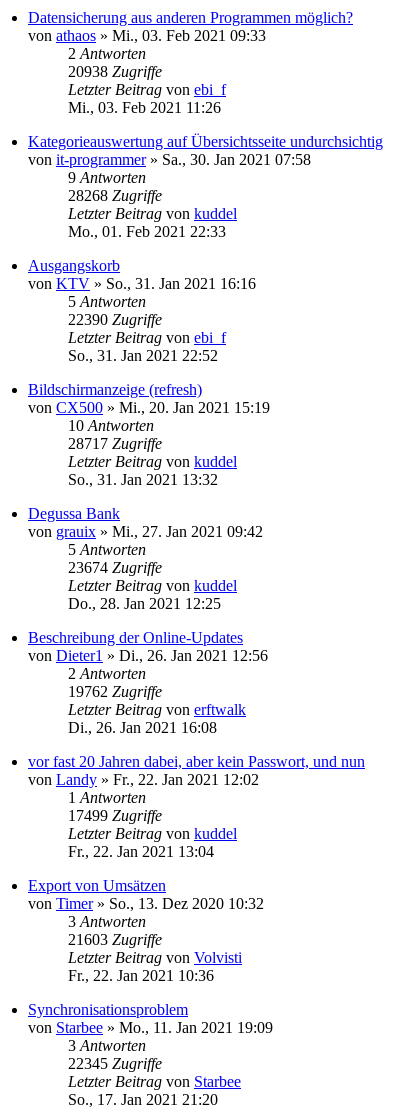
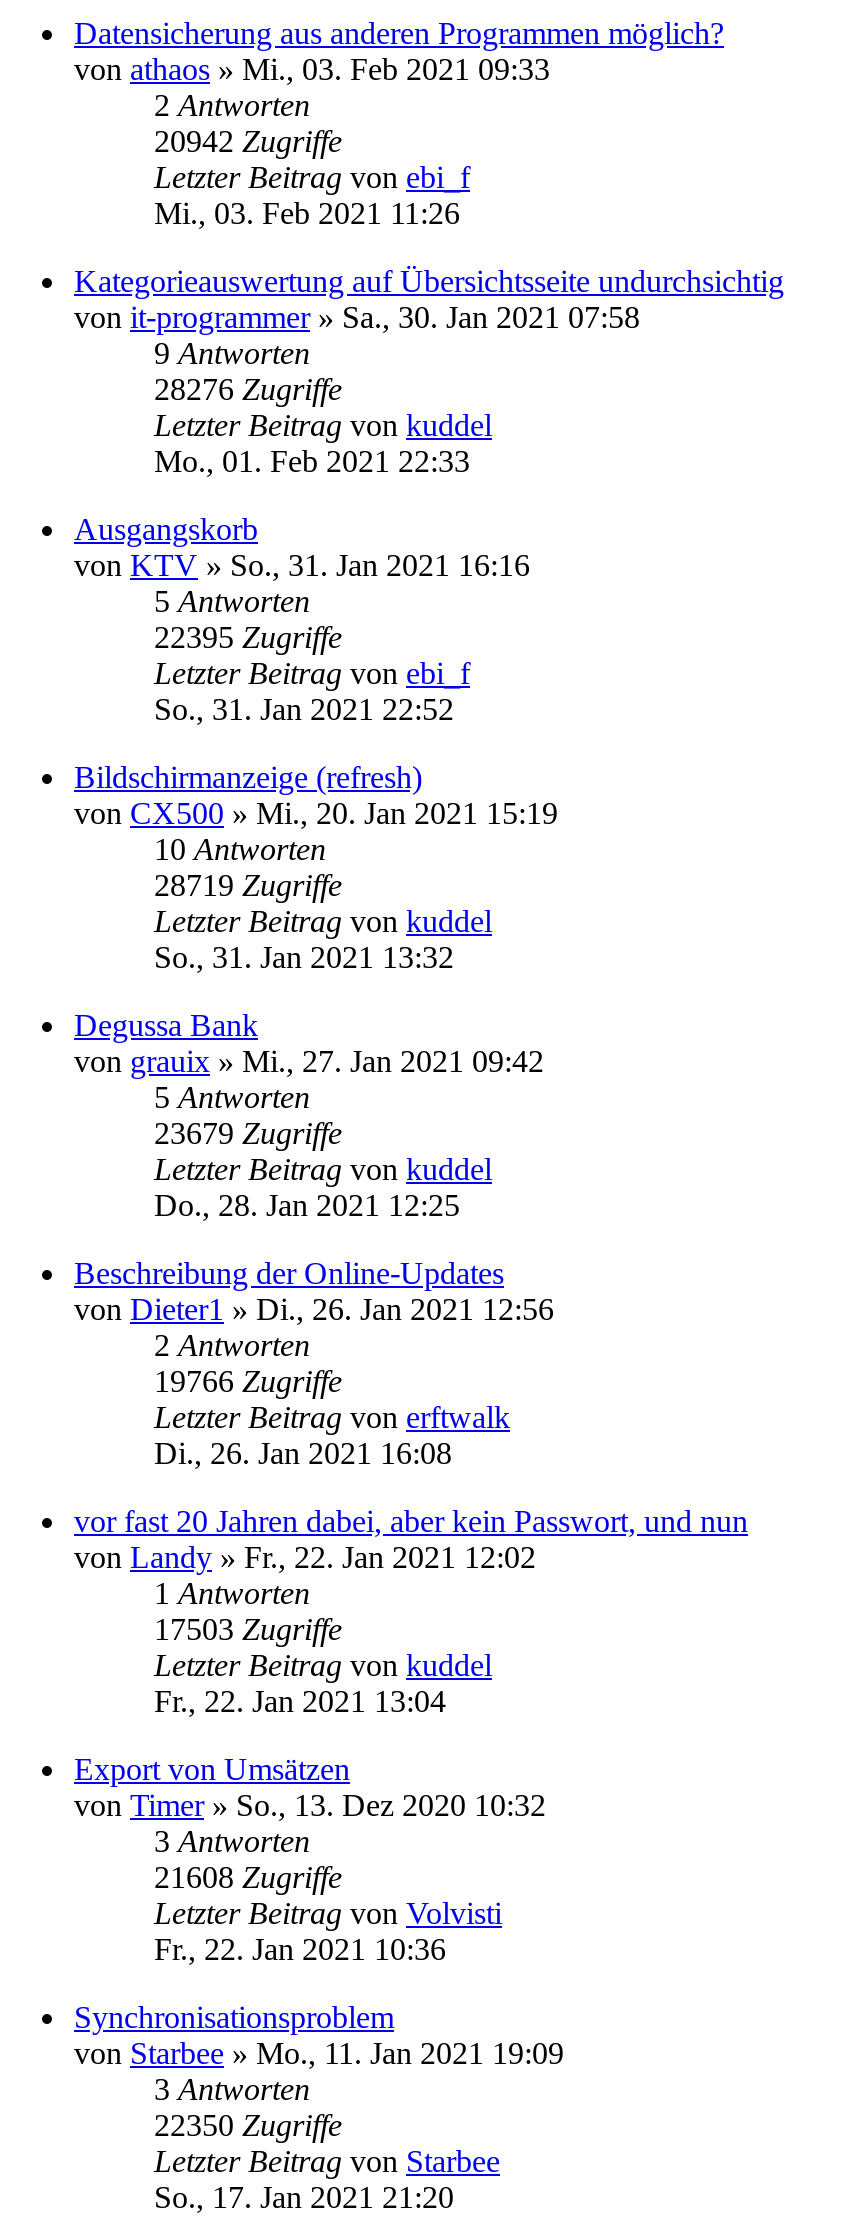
[68,63,162,80] 20938 Zugriffe -> [154,124,342,158] 20942 Zugriffe
[68,187,162,204] 28268 Zugriffe -> [154,372,342,406] 28276 Zugriffe
[68,311,162,328] 22390 Zugriffe -> [154,620,342,654] 22395 Zugriffe
[68,435,162,452] 28717 Zugriffe -> [154,868,342,902] 28719 Zugriffe
[68,559,162,576] 23674 Zugriffe -> [154,1116,342,1150] 23679 Zugriffe
[68,683,162,700] 19762 Zugriffe -> [154,1364,342,1398] 19766 Zugriffe
[68,807,162,824] 17499 Zugriffe -> [154,1612,342,1646] 17503 Zugriffe
[68,931,162,948] 21603 Zugriffe -> [154,1860,342,1894] 21608 Zugriffe
[68,1055,162,1072] 22345 Zugriffe -> [154,2108,342,2142] 22350 Zugriffe

